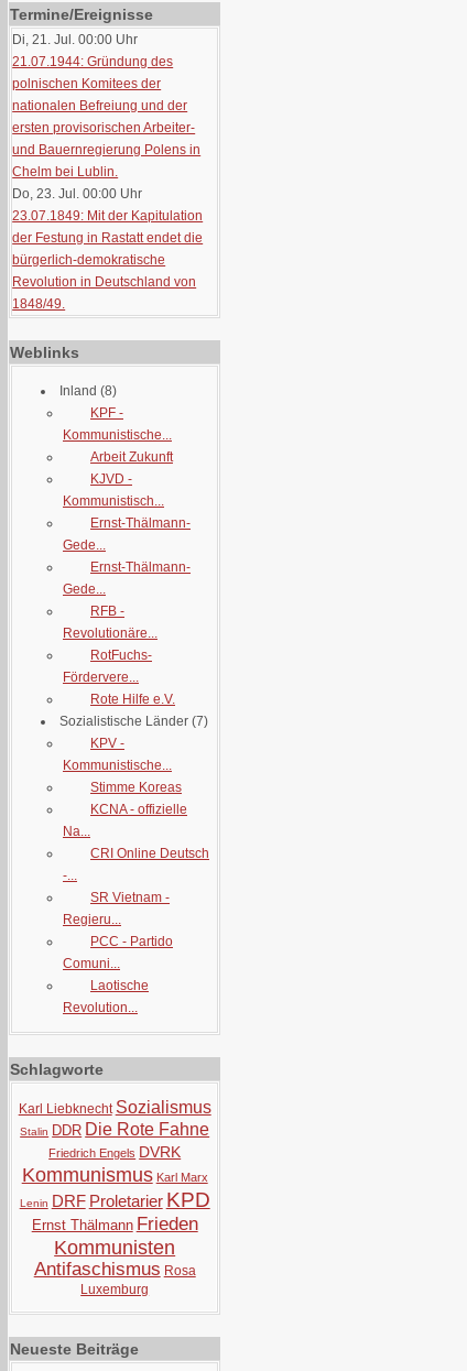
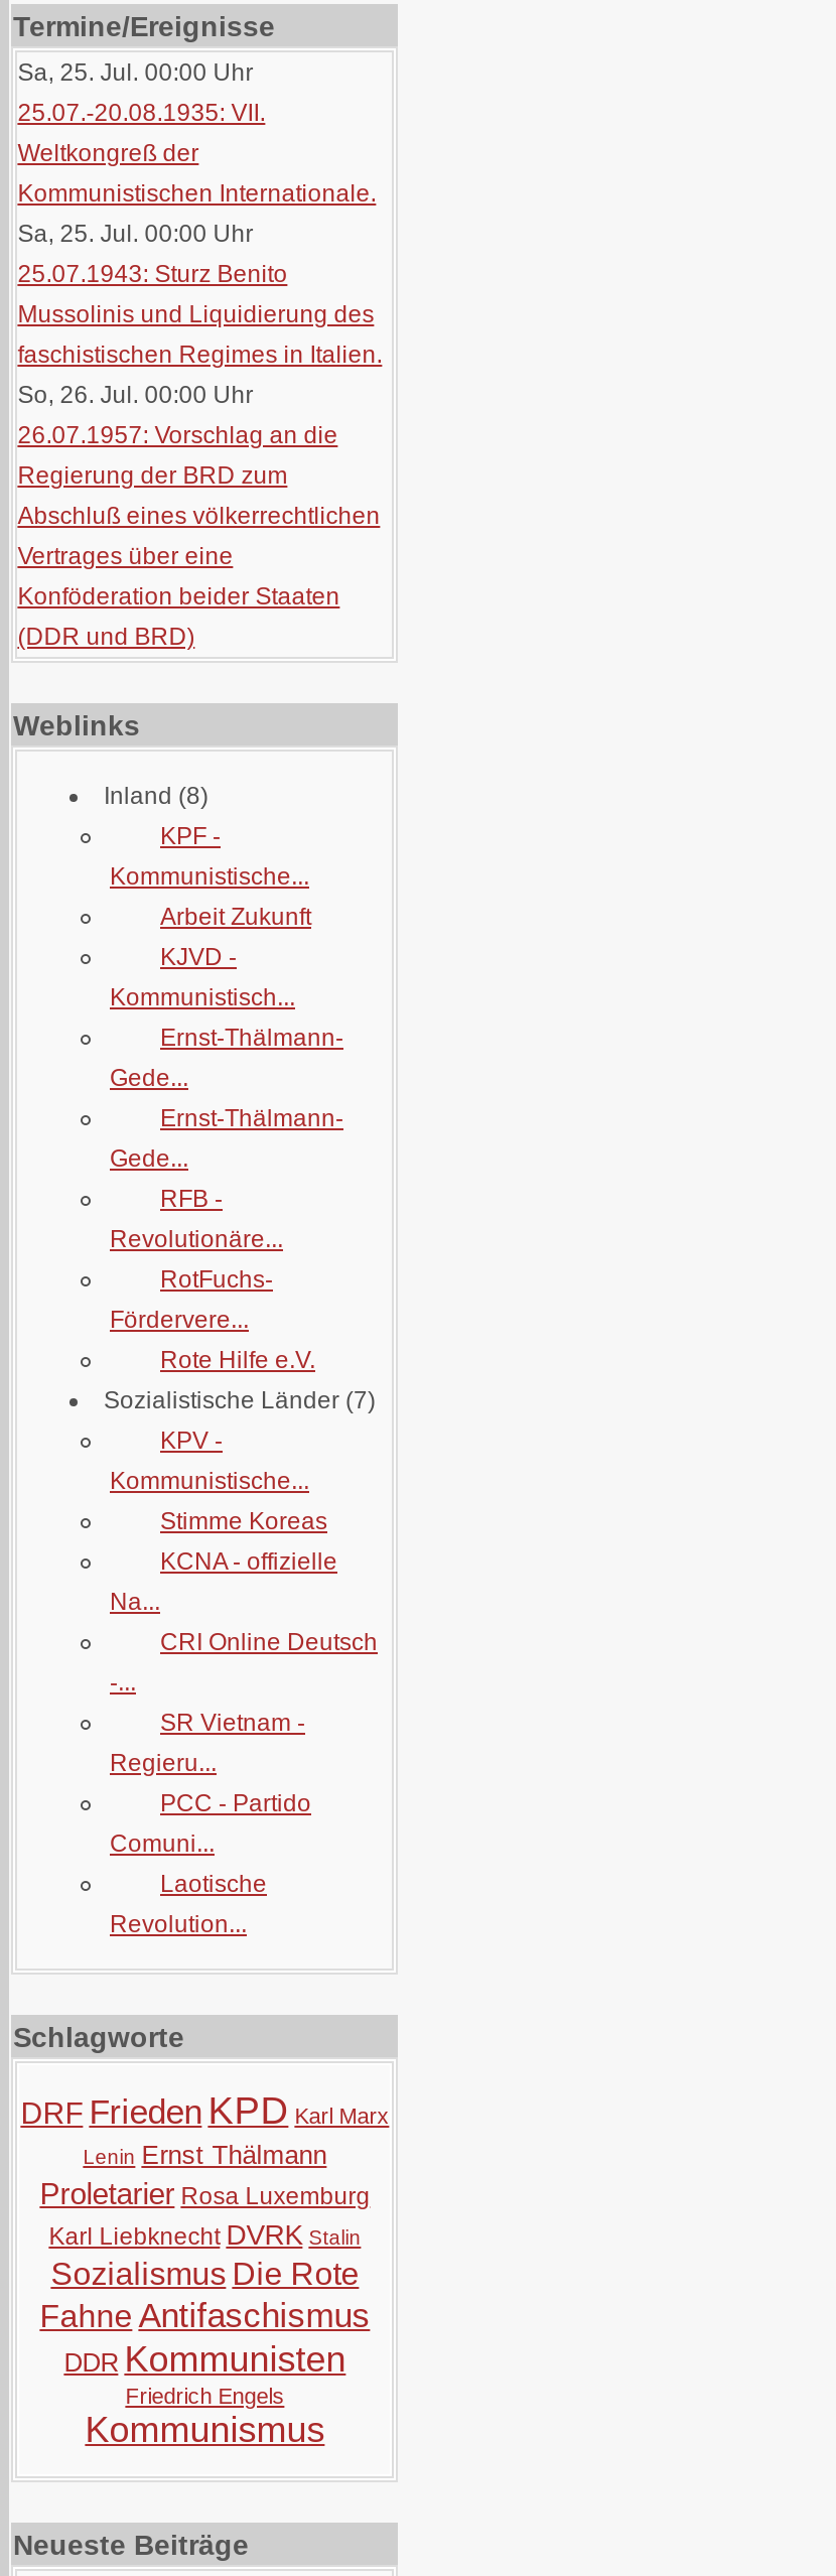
[12,32,203,312] Di, 21. Jul. 00:00 Uhr | 21.07.1944: Gründung des | polnischen Komitees der | nationalen Befreiung und der | ersten provisorischen Arbeiter- | und Bauernregierung Polens in | Chelm bei Lublin. | Do, 23. Jul. 00:00 Uhr | 23.07.1849: Mit der Kapitulation | der Festung in Rastatt endet die | bürgerlich-demokratische | Revolution in Deutschland von | 1848/49. -> [18,58,382,651] Sa, 25. Jul. 00:00 Uhr | 25.07.-20.08.1935: VII. | Weltkongreß der | Kommunistischen Internationale. | Sa, 25. Jul. 00:00 Uhr | 25.07.1943: Sturz Benito | Mussolinis und Liquidierung des | faschistischen Regimes in Italien. | So, 26. Jul. 00:00 Uhr | 26.07.1957: Vorschlag an die | Regierung der BRD zum | Abschluß eines völkerrechtlichen | Vertrages über eine | Konföderation beider Staaten | (DDR und BRD)
[18,1098,211,1297] Karl Liebknecht Sozialismus | Stalin DDR Die Rote Fahne | Friedrich Engels DVRK | Kommunismus Karl Marx | Lenin DRF Proletarier KPD | Ernst Thälmann Frieden | Kommunisten | Antifaschismus Rosa | Luxemburg -> [21,2089,389,2450] DRF Frieden KPD Karl Marx | Lenin Ernst Thälmann | Proletarier Rosa Luxemburg | Karl Liebknecht DVRK Stalin | Sozialismus Die Rote | Fahne Antifaschismus | DDR Kommunisten | Friedrich Engels | Kommunismus

